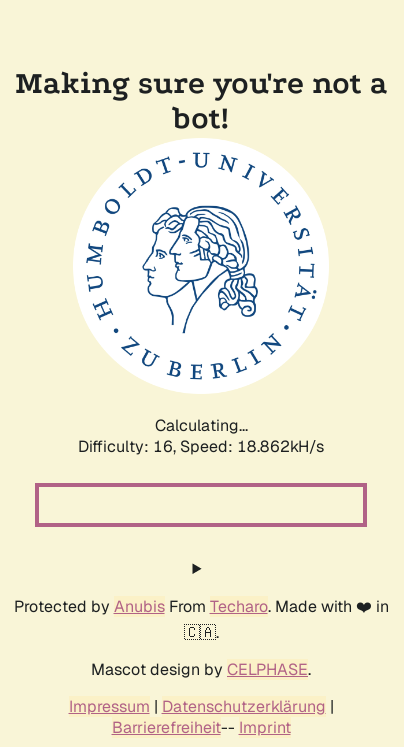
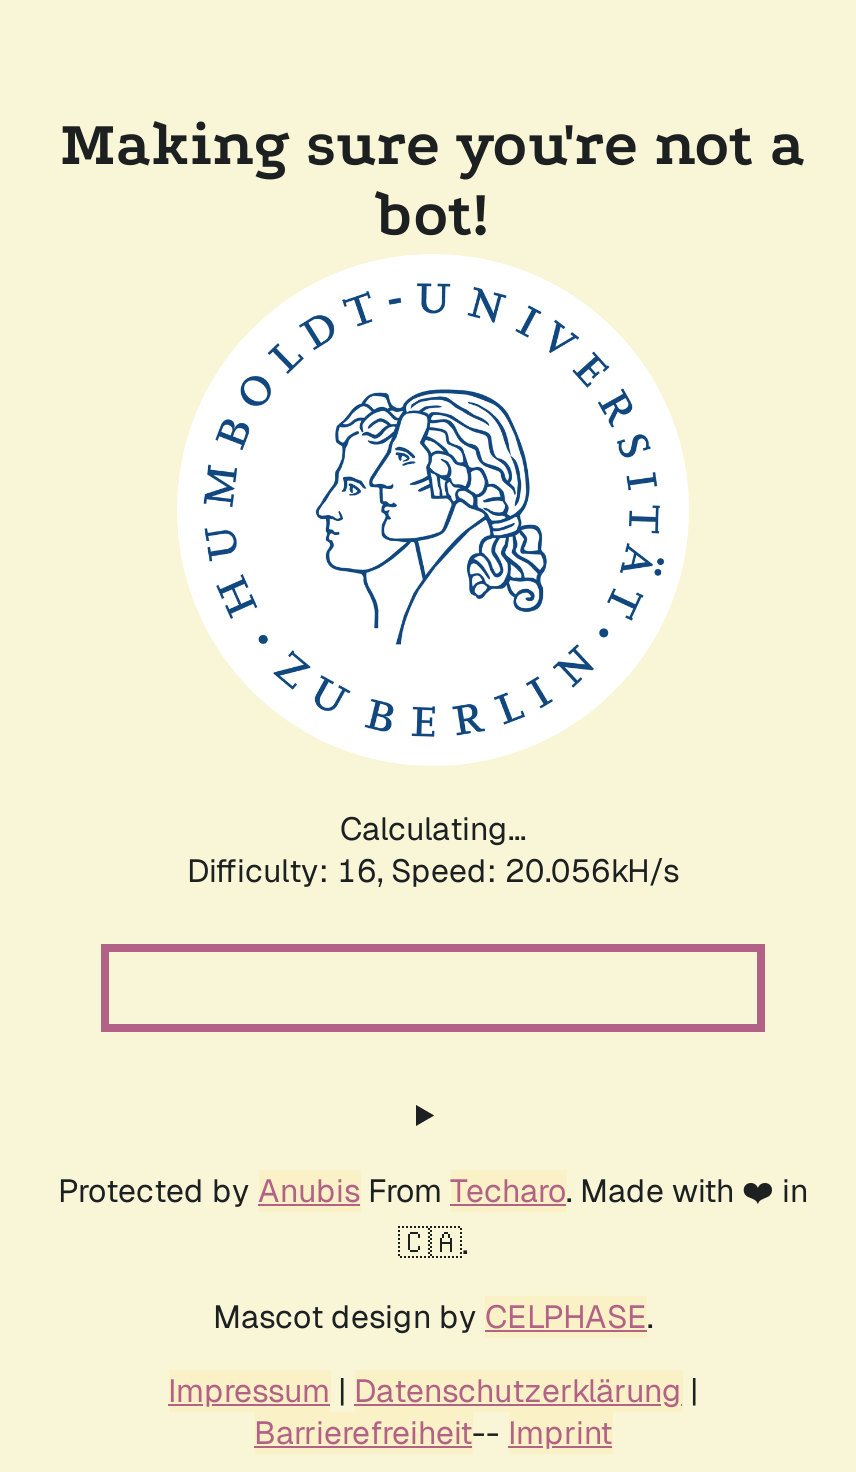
[78,436,324,457] Difficulty: 16, Speed: 18.862kH/s -> [187,850,679,892] Difficulty: 16, Speed: 20.056kH/s

